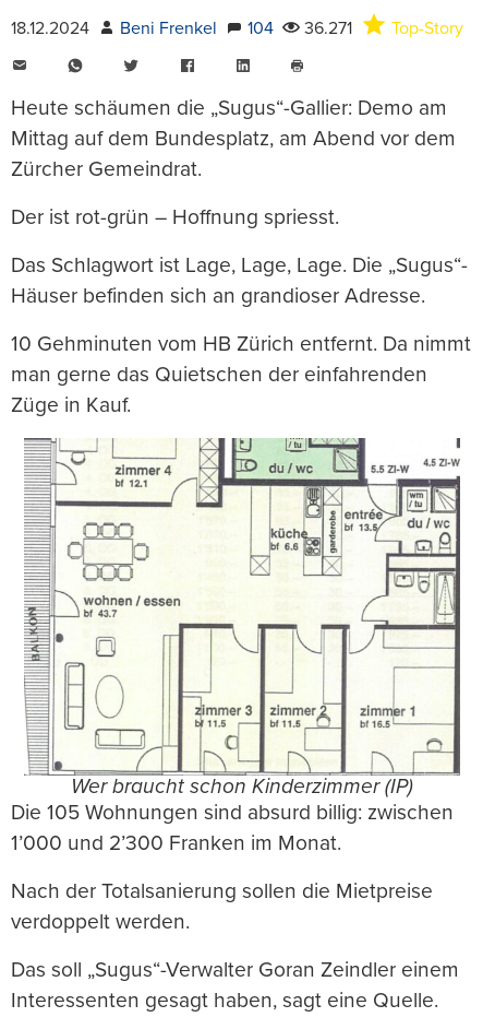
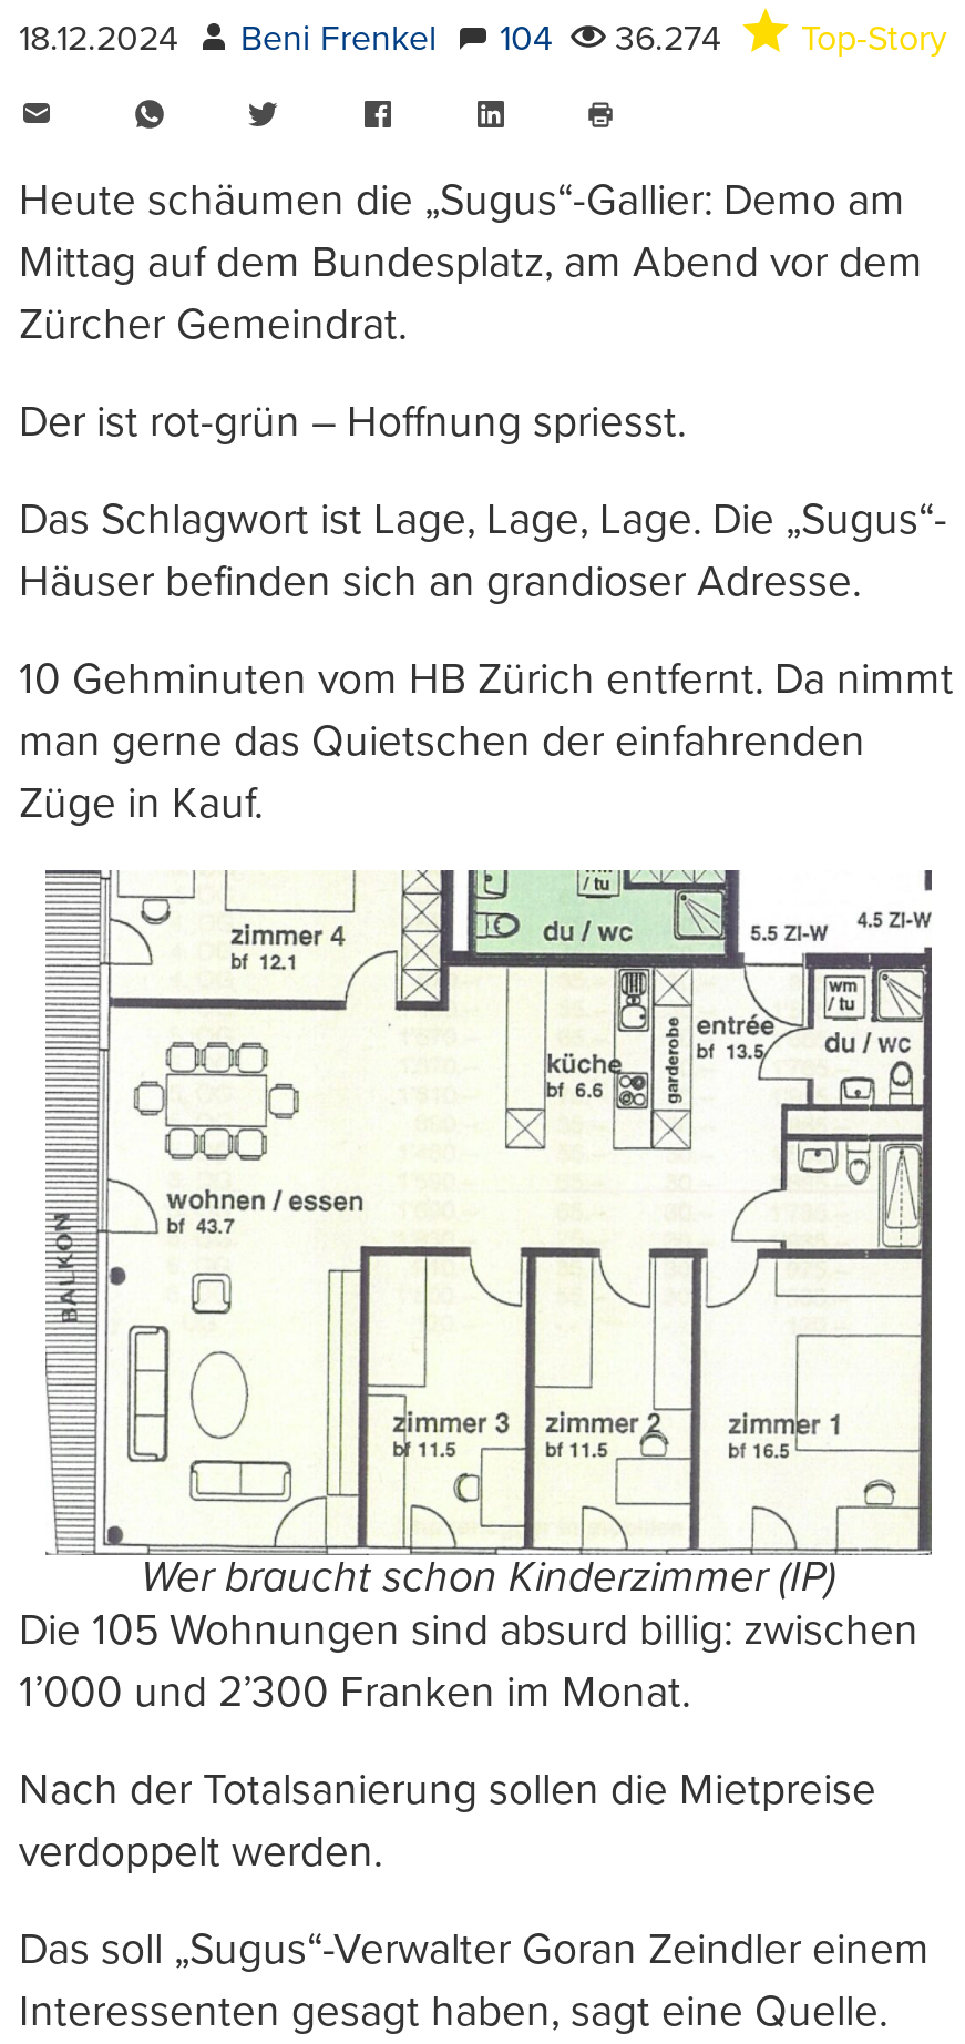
[11,17,463,39] 18.12.2024 Beni Frenkel 104 36.271 Top-Story -> [19,17,947,61] 18.12.2024 Beni Frenkel 104 36.274 Top-Story

